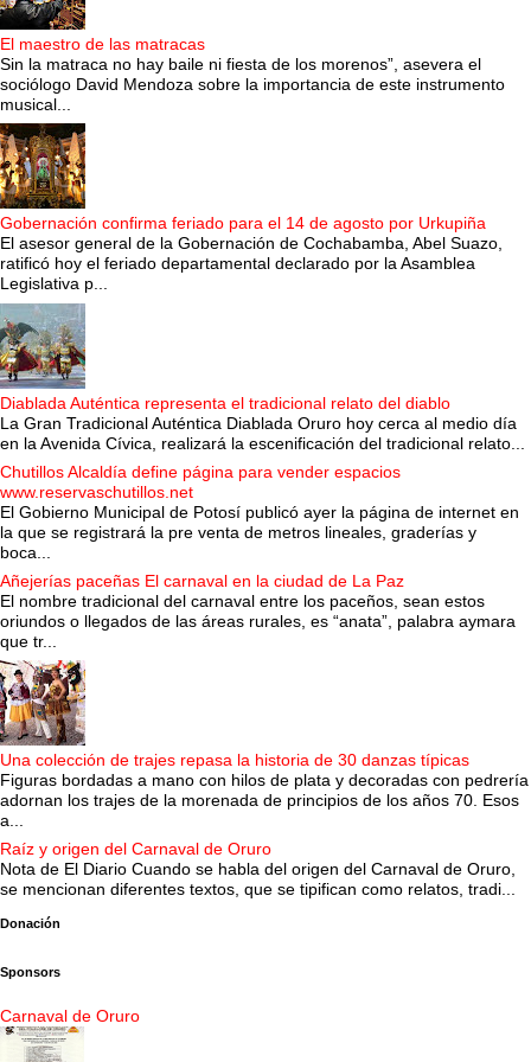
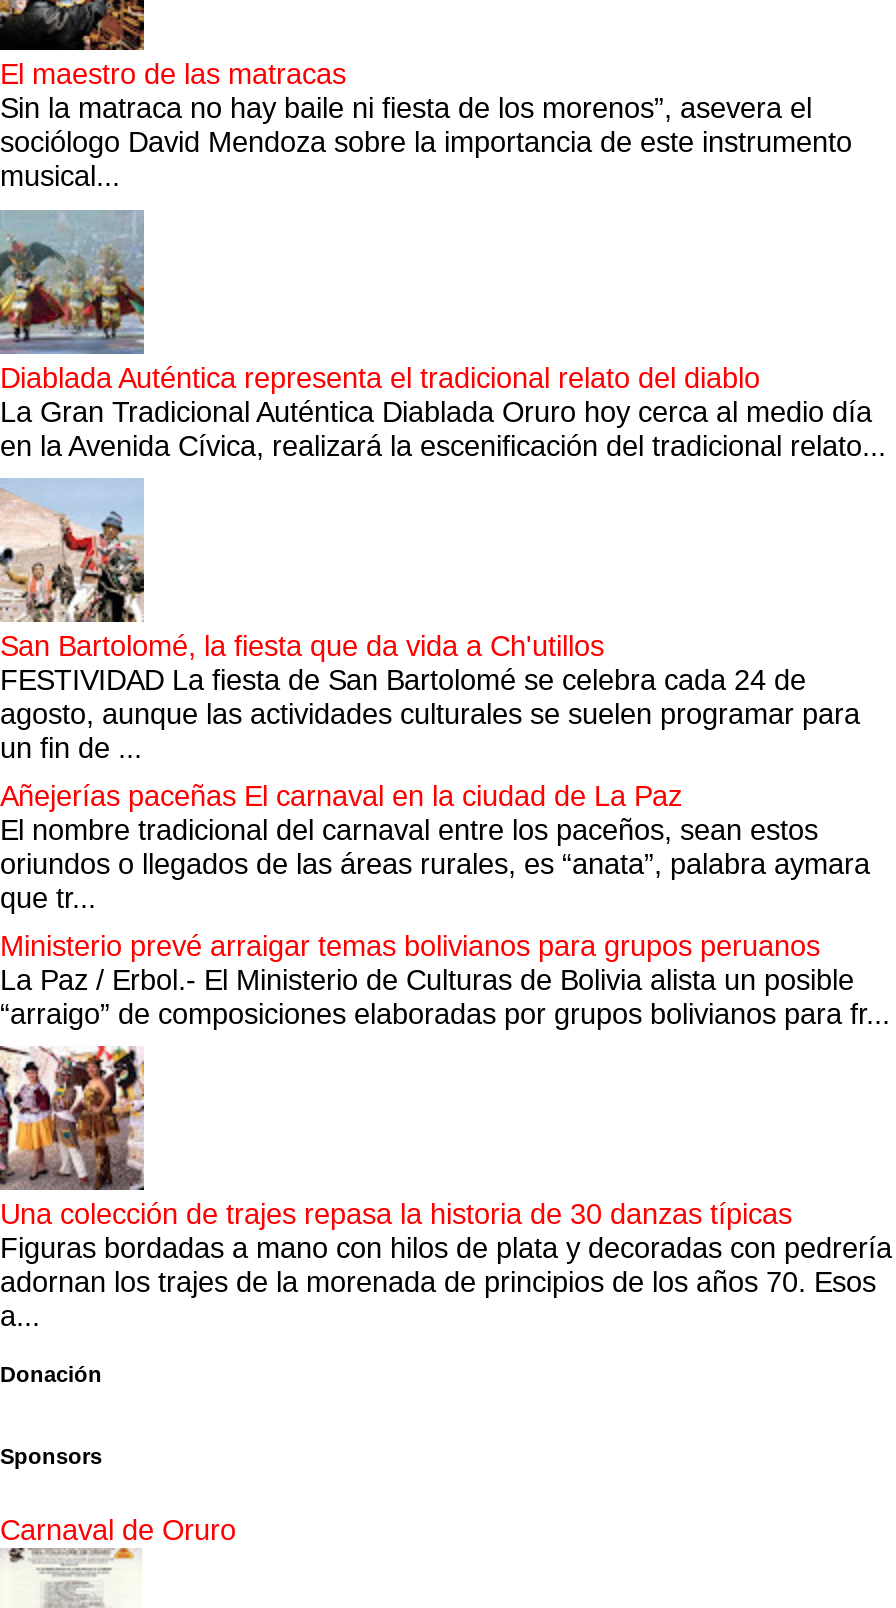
[0,122,503,293] [image] | Gobernación confirma feriado para el 14 de agosto por Urkupiña | El asesor general de la Gobernación de Cochabamba, Abel Suazo, | ratificó hoy el feriado departamental declarado por la Asamblea | Legislativa p... -> none
moved [0,303,525,452] -> [0,210,886,461]: [image] | Diablada Auténtica representa el tradicional relato del diablo | La Gran Tradicional Auténtica Diablada Oruro hoy cerca al medio día | en la Avenida Cívica, realizará la escenificación del tradicional relato...
[0,462,519,562] Chutillos Alcaldía define página para vender espacios | www.reservaschutillos.net | El Gobierno Municipal de Potosí publicó ayer la página de internet en | la que se registrará la pre venta de metros lineales, graderías y | boca... -> [0,629,860,763] San Bartolomé, la fiesta que da vida a Ch'utillos | FESTIVIDAD La fiesta de San Bartolomé se celebra cada 24 de | agosto, aunque las actividades culturales se suelen programar para | un fin de ...
none -> [0,930,890,1030] Ministerio prevé arraigar temas bolivianos para grupos peruanos | La Paz / Erbol.- El Ministerio de Culturas de Bolivia alista un posible | “arraigo” de composiciones elaboradas por grupos bolivianos para fr...
[0,840,516,899] Raíz y origen del Carnaval de Oruro | Nota de El Diario Cuando se habla del origen del Carnaval de Oruro, | se mencionan diferentes textos, que se tipifican como relatos, tradi... -> none

